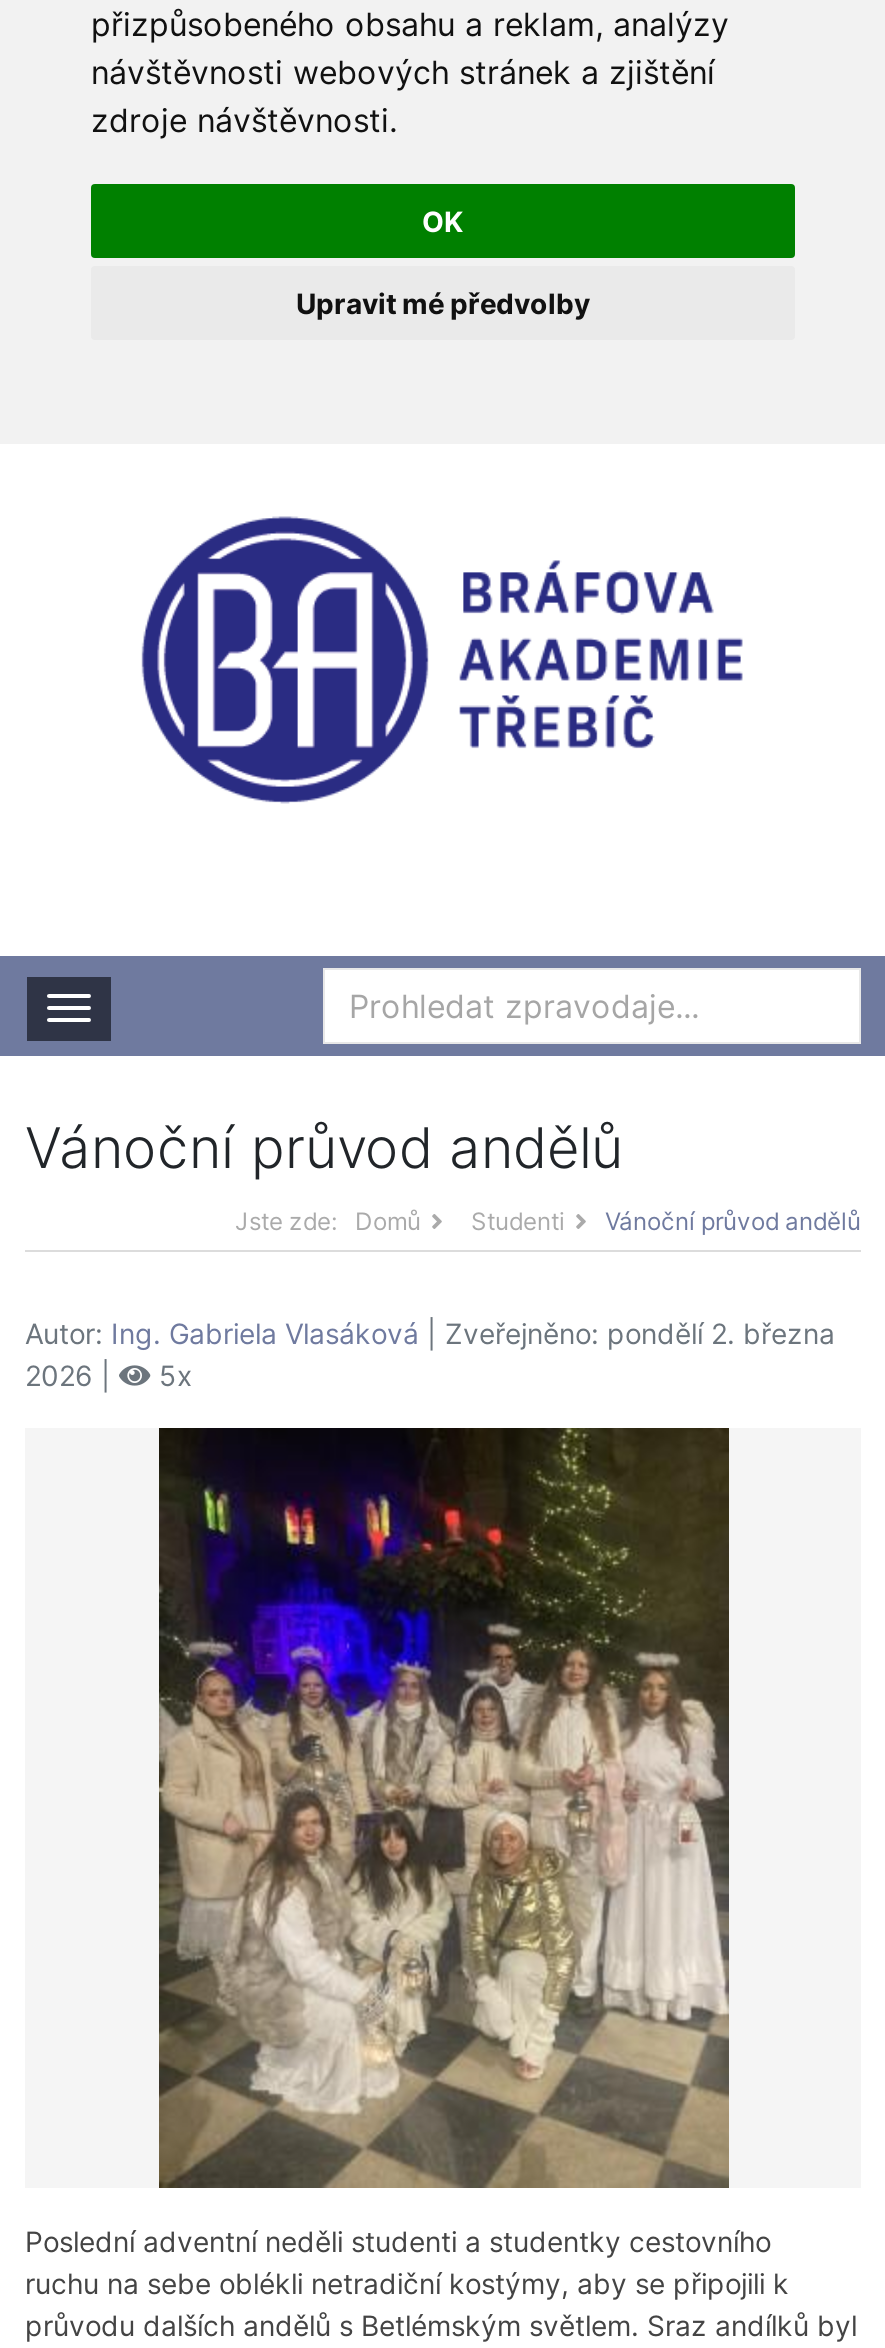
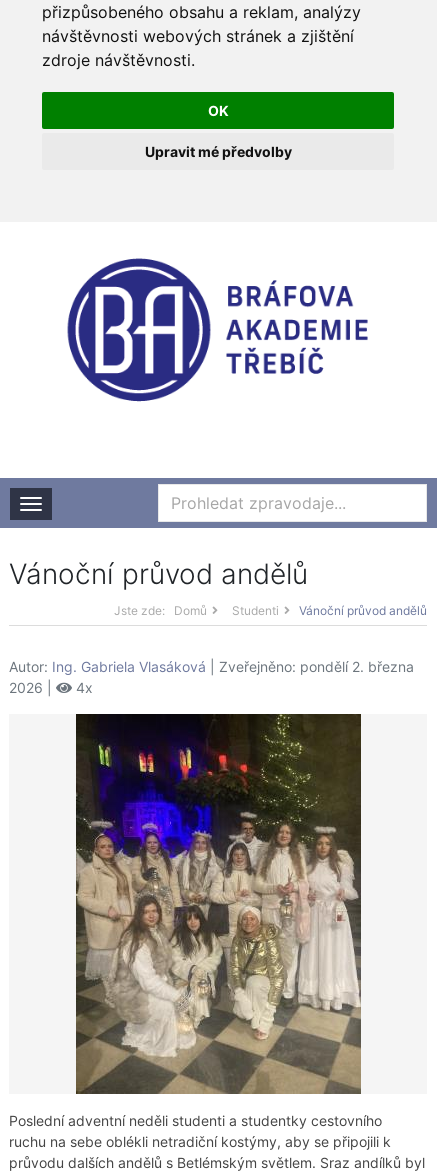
[151,1359,193,1393] 5x -> [72,679,93,696] 4x

